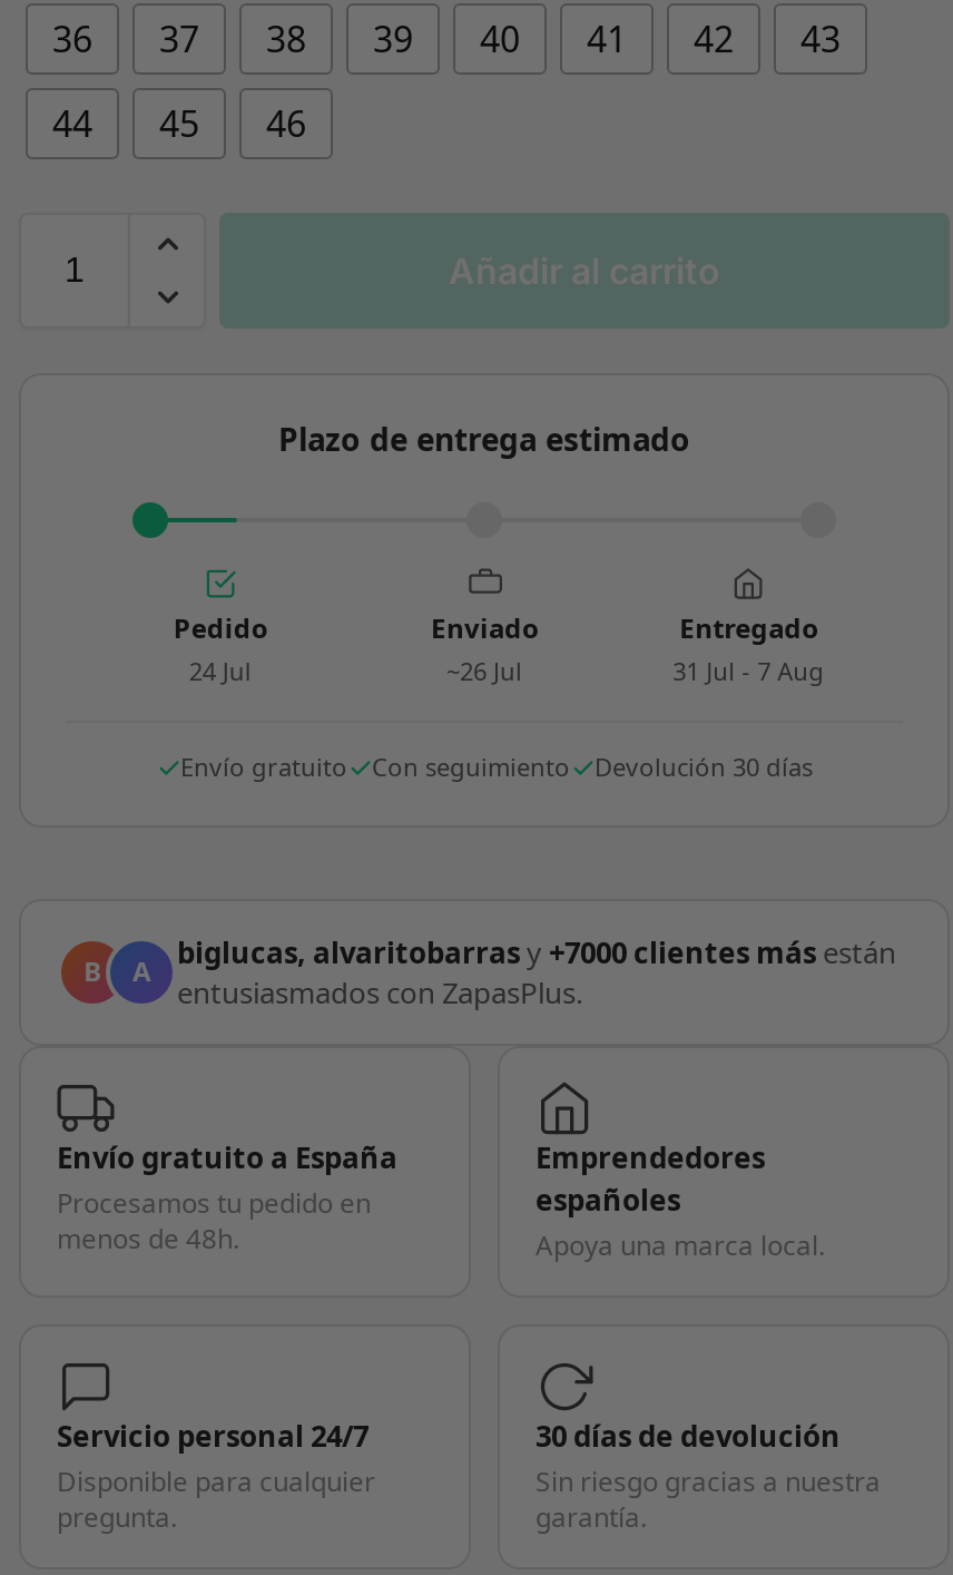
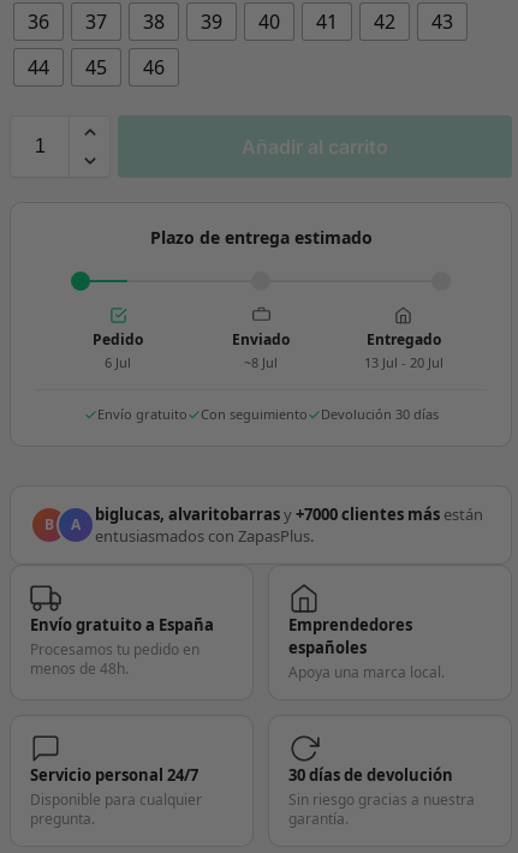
[189,654,251,688] 24 Jul -> [105,353,131,371] 6 Jul
[446,654,522,688] ~26 Jul -> [244,353,278,371] ~8 Jul
[673,654,824,688] 31 Jul - 7 Aug -> [364,353,443,371] 13 Jul - 20 Jul

